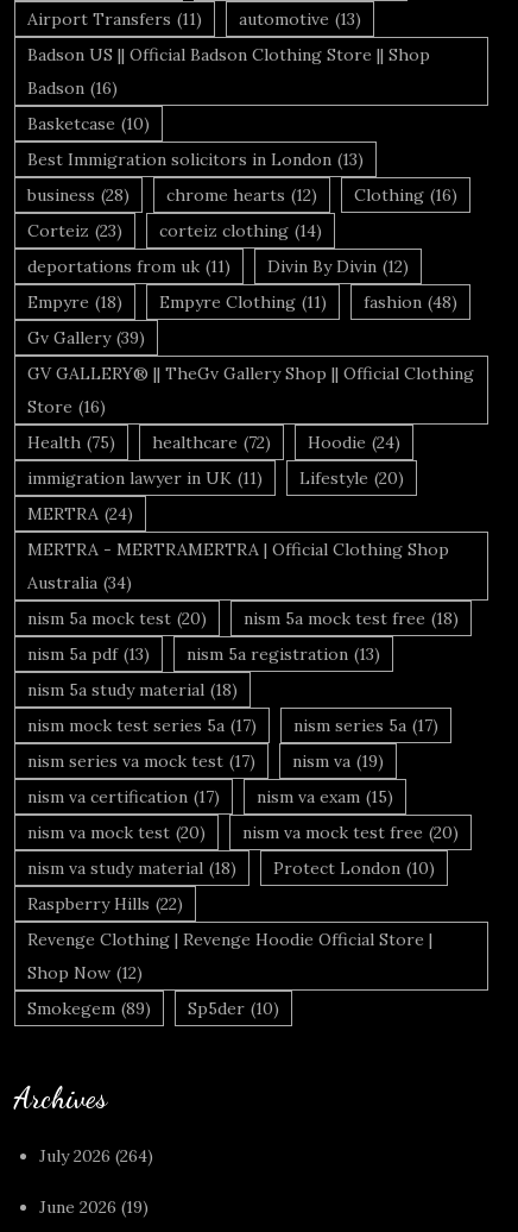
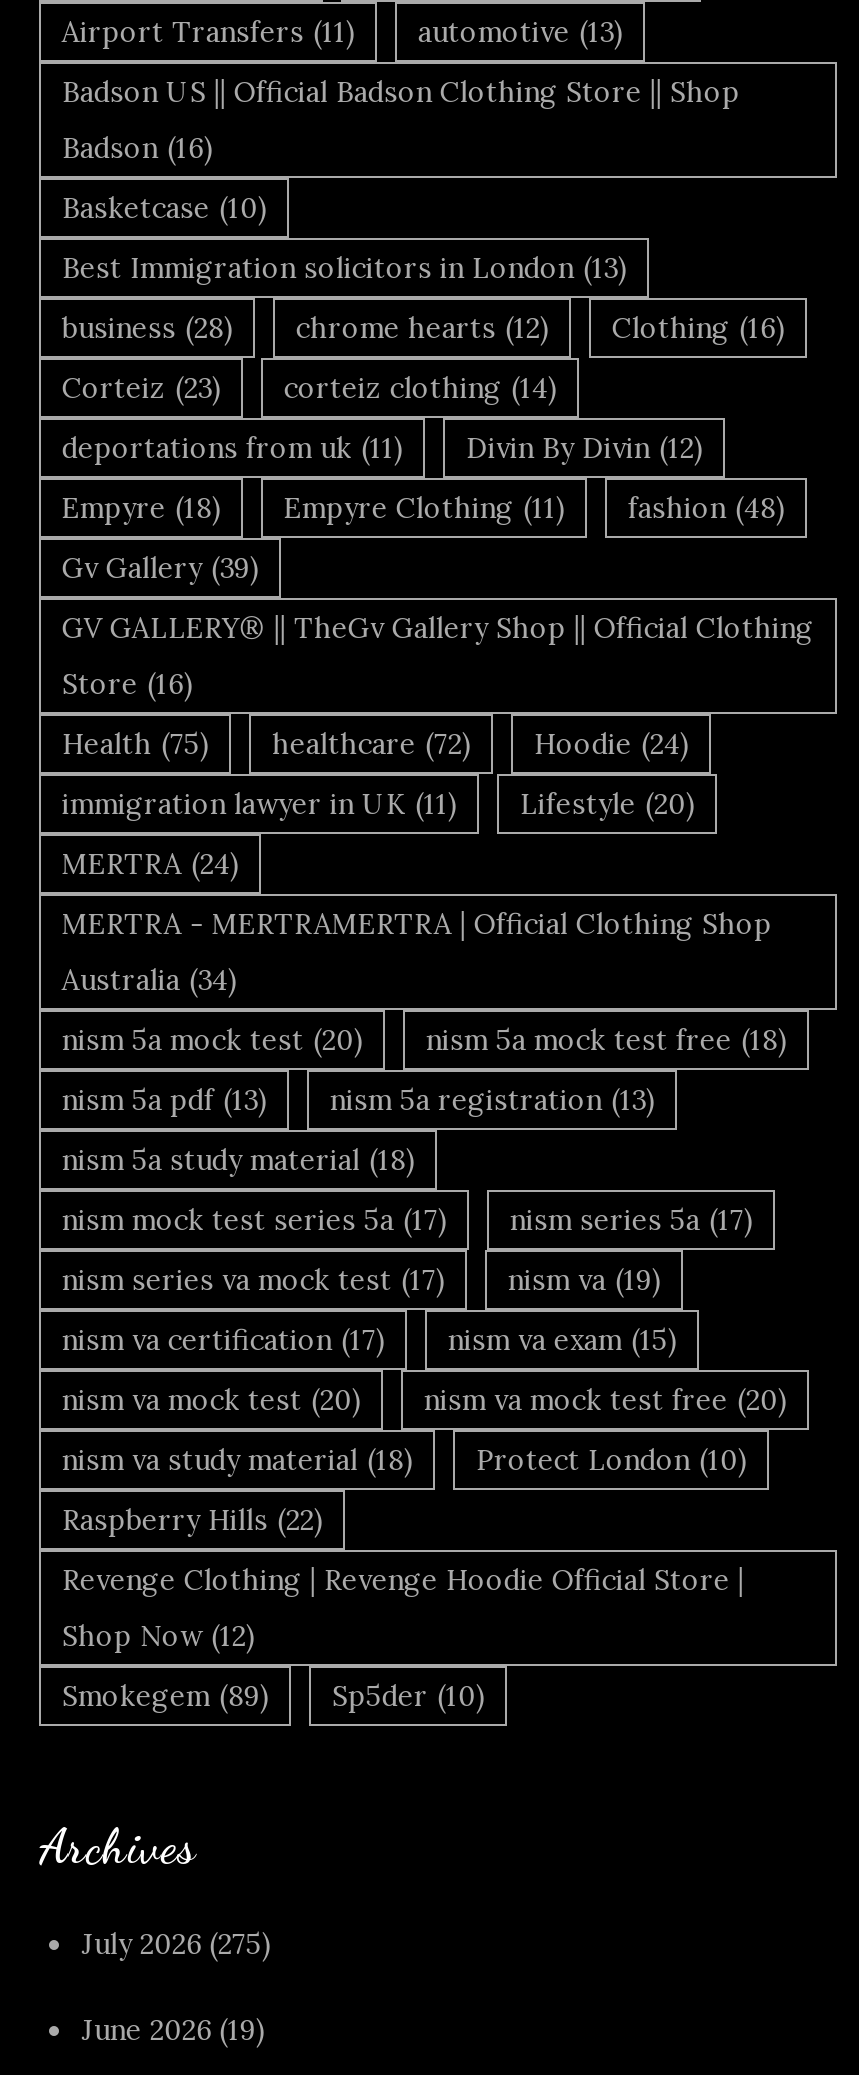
[40,1145,154,1166] July 2026 (264) -> [82,1925,272,1961] July 2026 (275)

